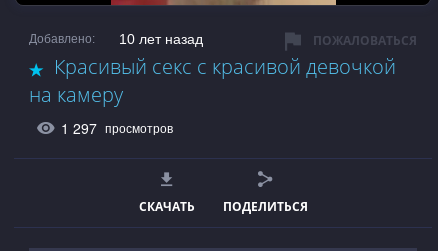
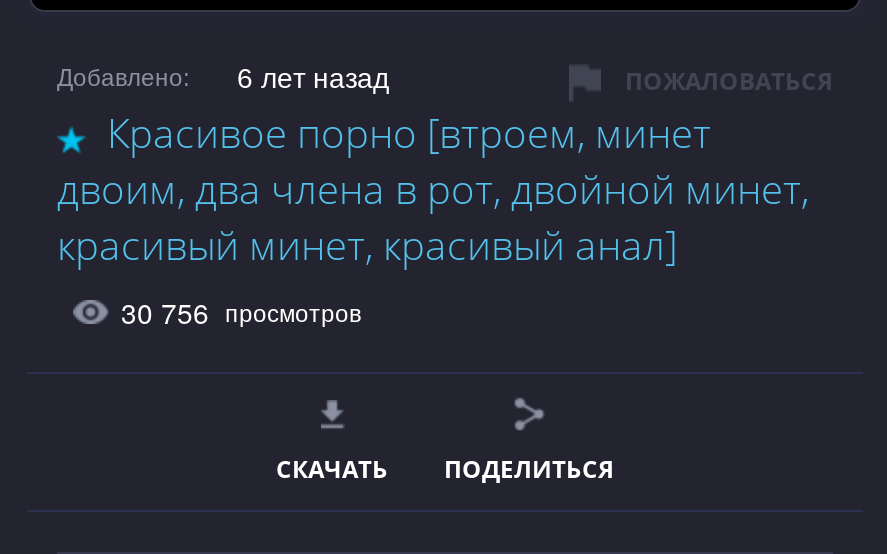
[29,31,203,47] Добавлено: 10 лет назад -> [57,63,389,95] Добавлено: 6 лет назад
[29,53,396,138] Красивый секс с красивой девочкой | на камеру | 1 297 просмотров -> [57,107,809,332] Красивое порно [втроем, минет | двоим, два члена в рот, двойной минет, | красивый минет, красивый анал] | 30 756 просмотров

